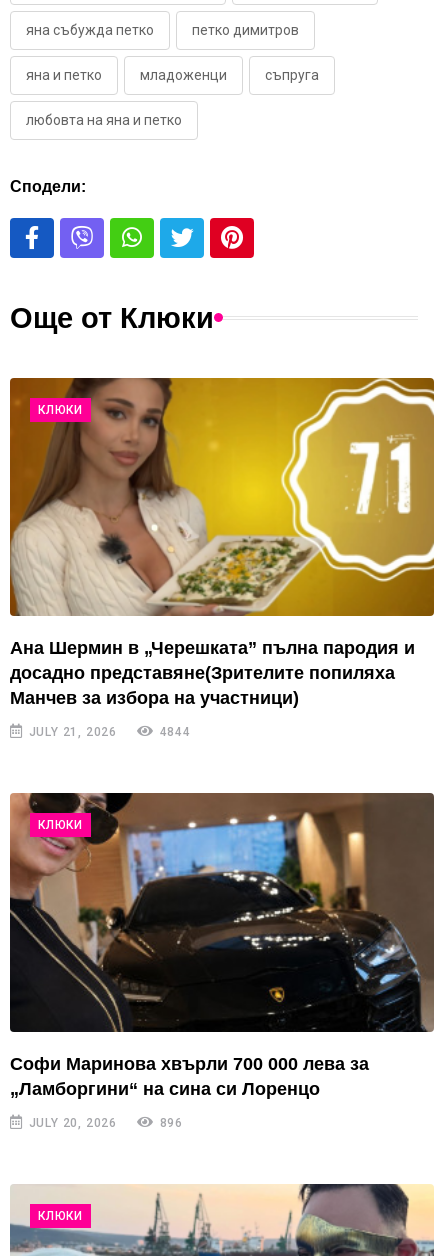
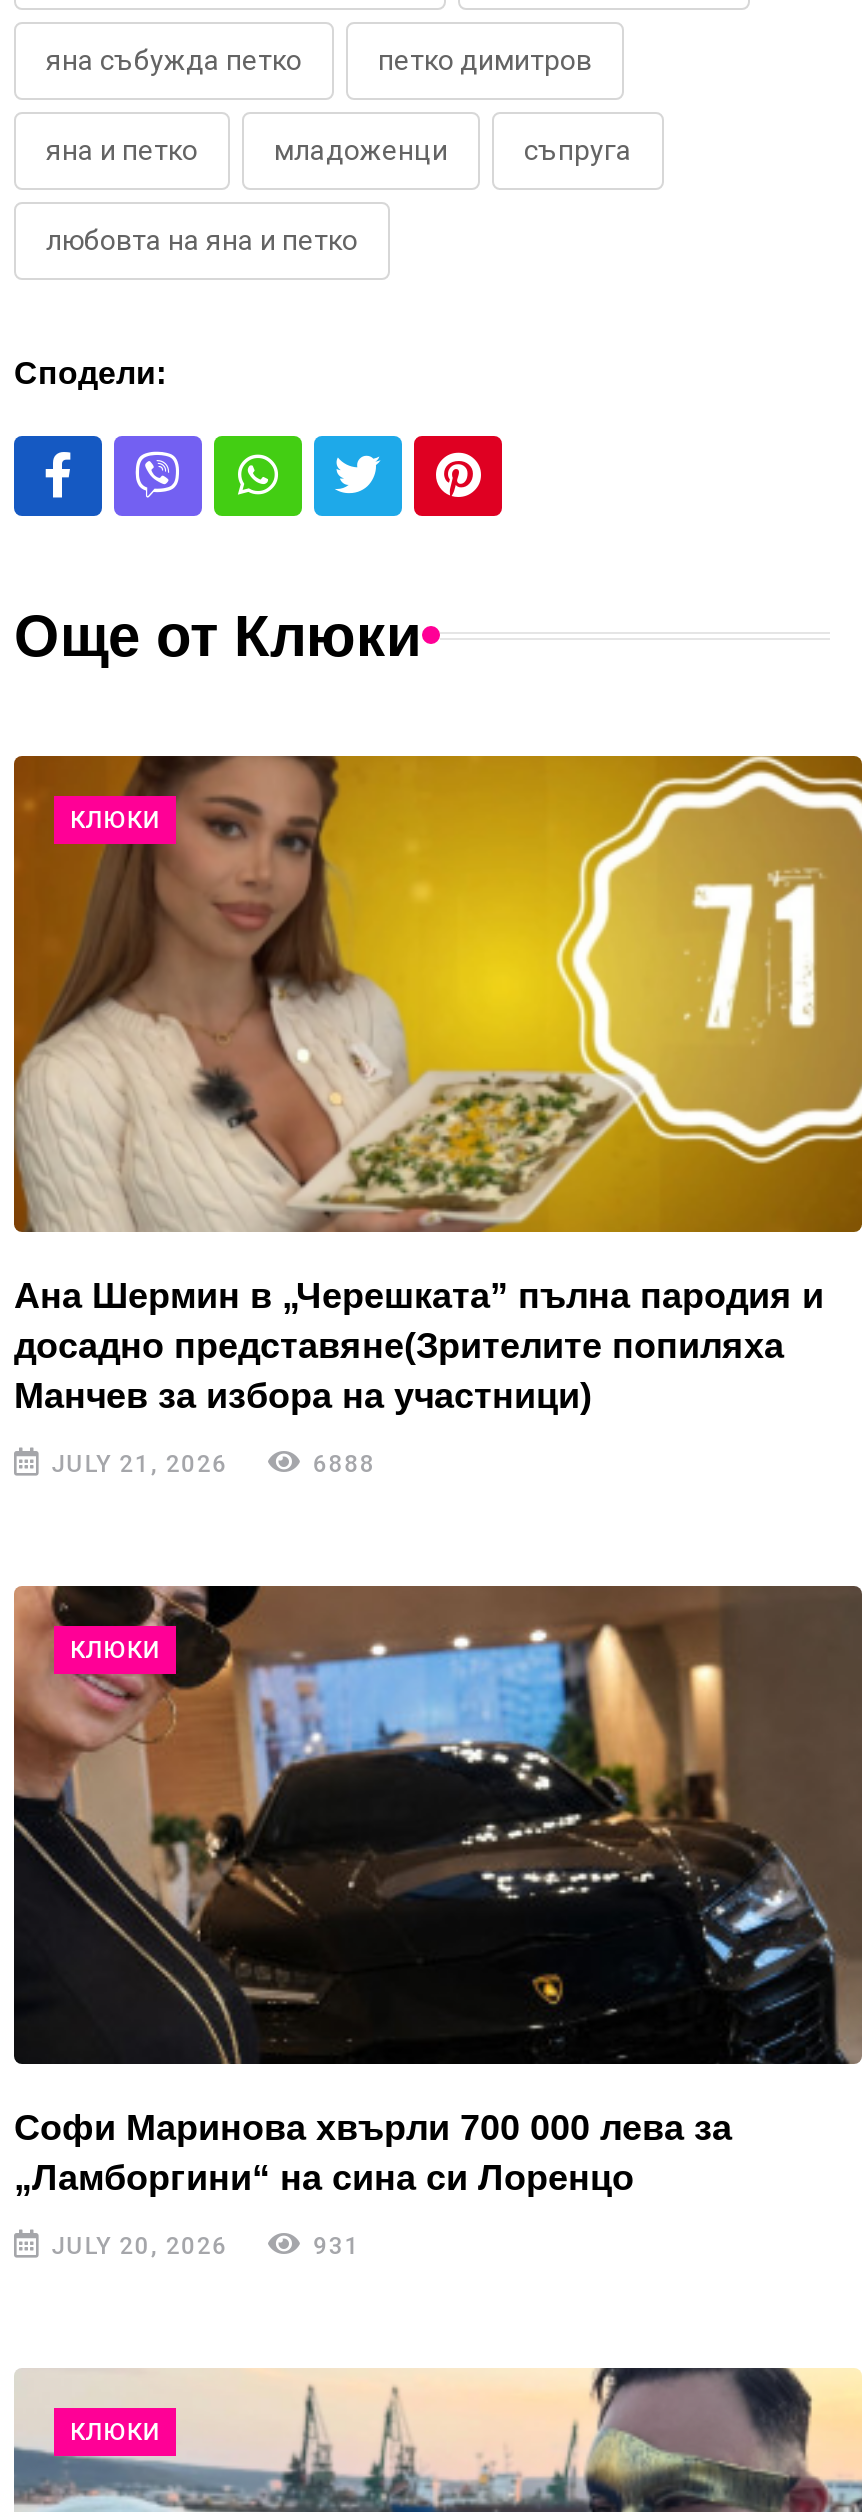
[156,725,191,739] 4844 -> [306,1450,376,1478] 6888
[156,1116,183,1130] 896 -> [306,2231,360,2259] 931

